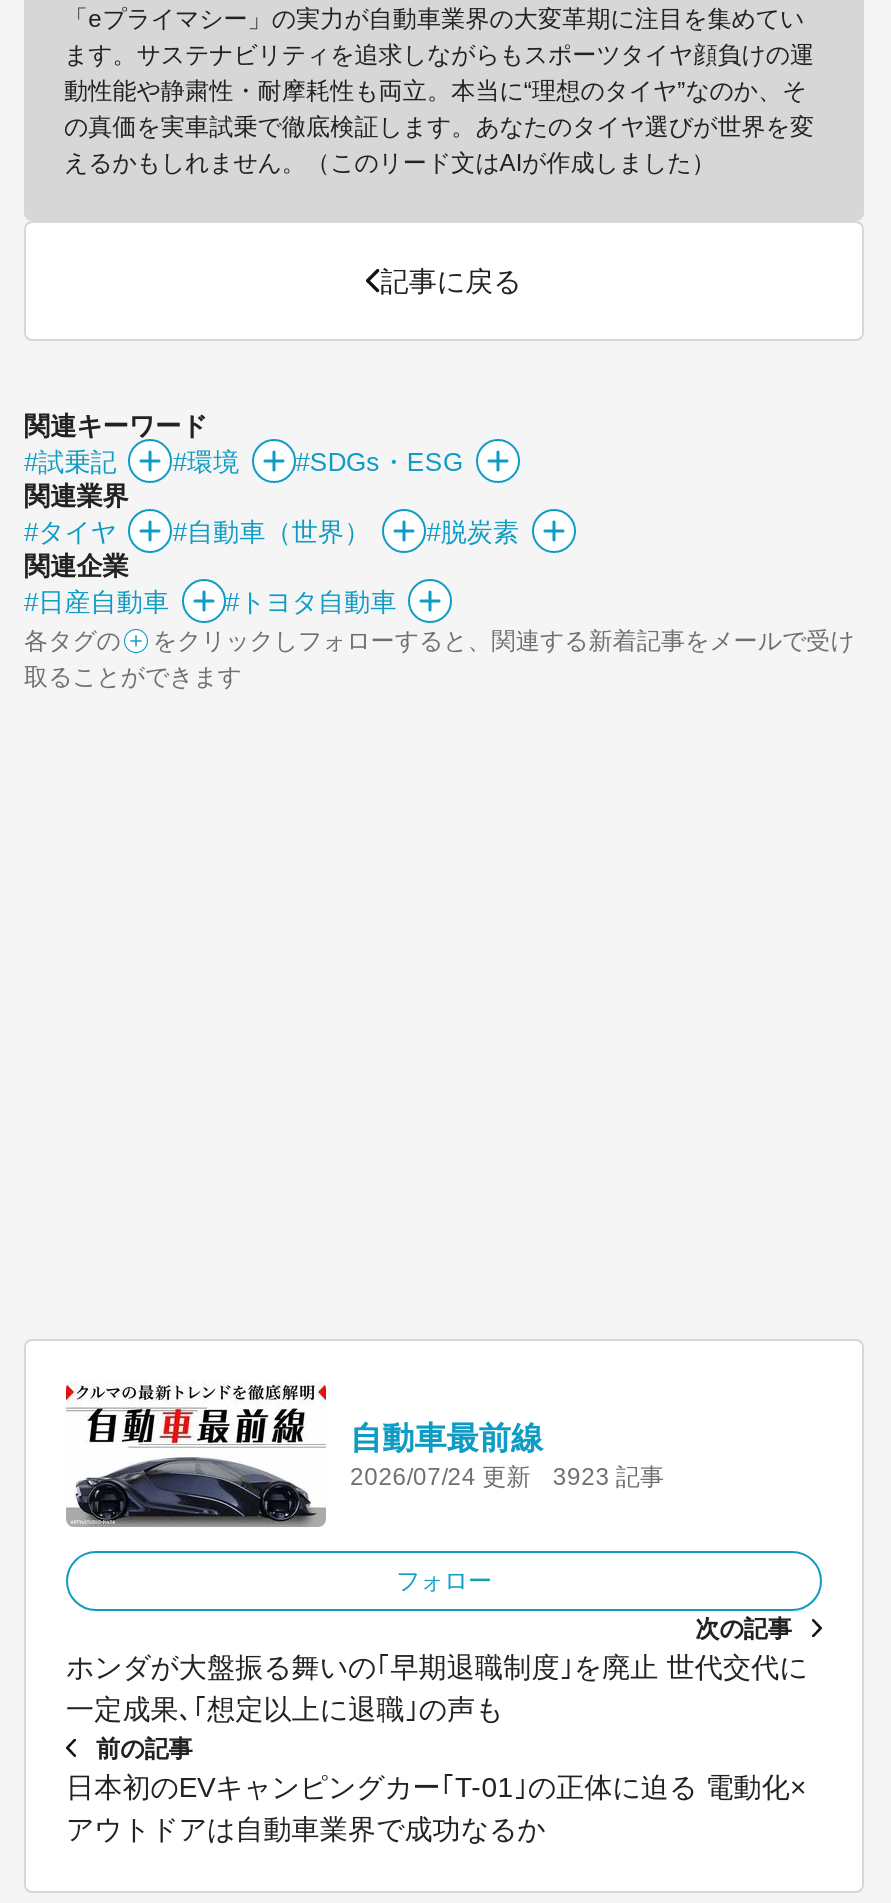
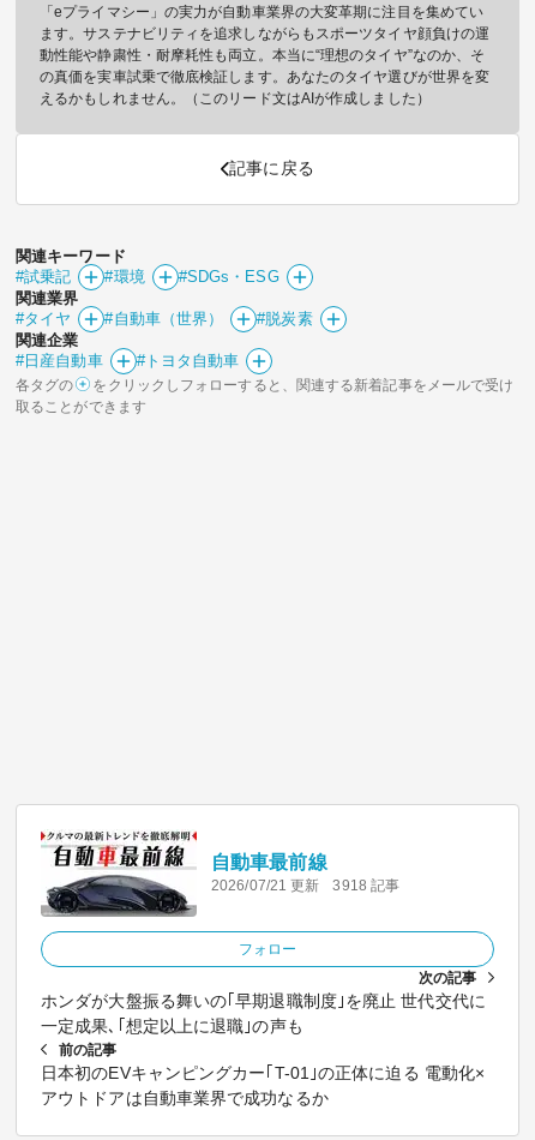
[350,1462,531,1490] 2026/07/24 更新 -> [211,877,319,894] 2026/07/21 更新
[553,1462,664,1490] 3923 記事 -> [333,877,400,894] 3918 記事

